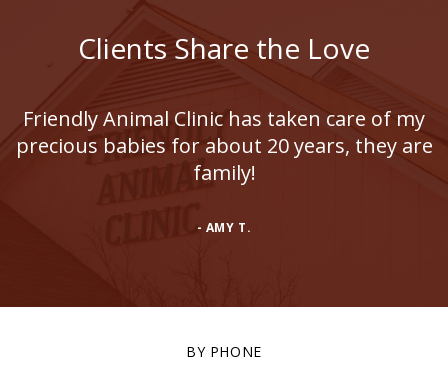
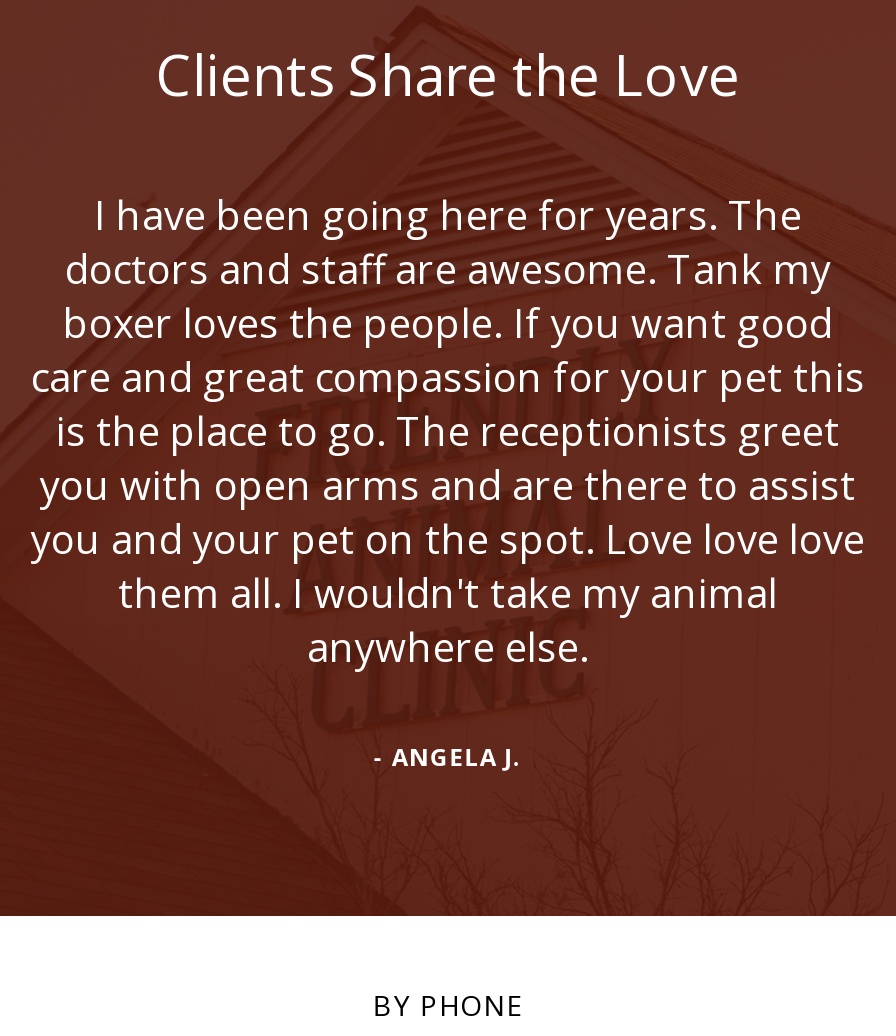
[15,105,432,186] Friendly Animal Clinic has taken care of my | precious babies for about 20 years, they are | family! -> [31,188,865,674] I have been going here for years. The | doctors and staff are awesome. Tank my | boxer loves the people. If you want good | care and great compassion for your pet this | is the place to go. The receptionists greet | you with open arms and are there to assist | you and your pet on the spot. Love love love | them all. I wouldn't take my animal | anywhere else.
[197,219,251,236] - AMY T. -> [373,740,523,774] - ANGELA J.

